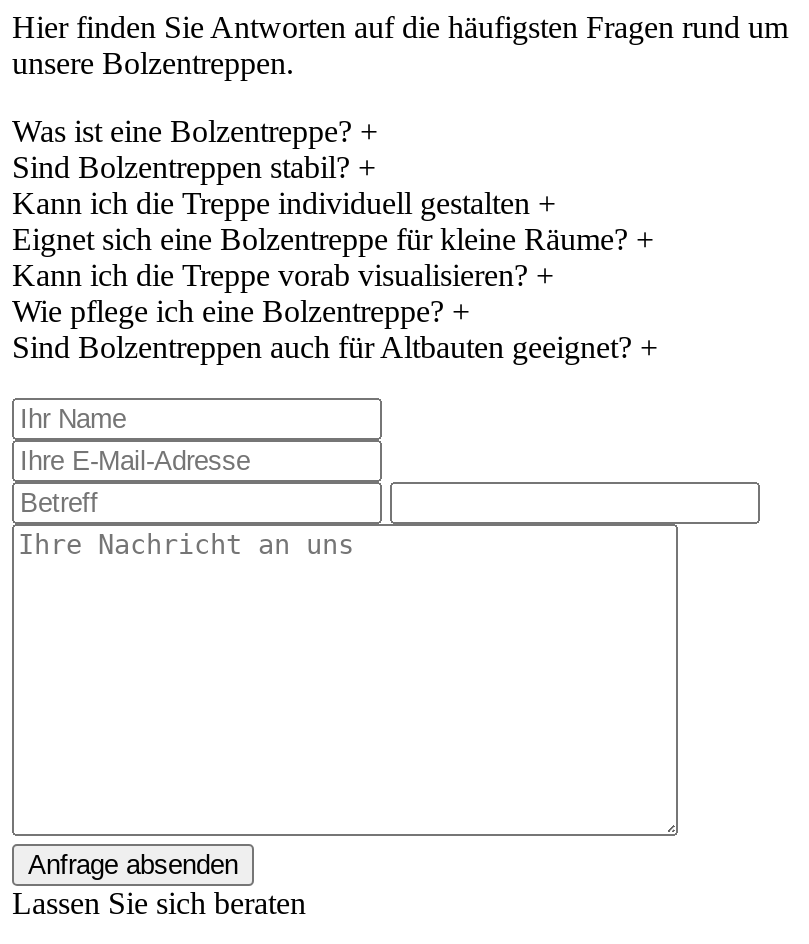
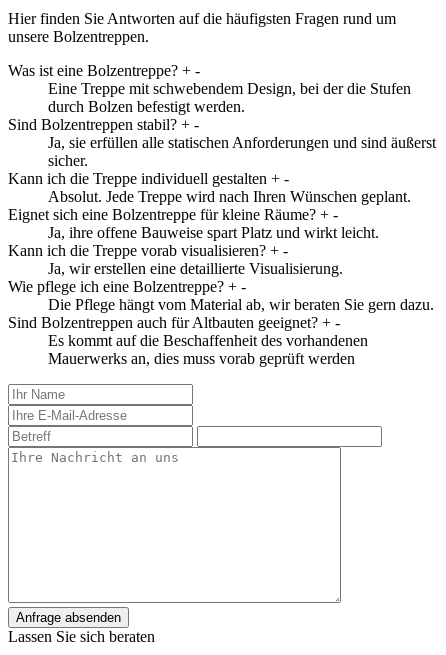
[12,114,658,364] Was ist eine Bolzentreppe? + | Sind Bolzentreppen stabil? + | Kann ich die Treppe individuell gestalten + | Eignet sich eine Bolzentreppe für kleine Räume? + | Kann ich die Treppe vorab visualisieren? + | Wie pflege ich eine Bolzentreppe? + | Sind Bolzentreppen auch für Altbauten geeignet? + -> [8,62,436,367] Was ist eine Bolzentreppe? + - | Eine Treppe mit schwebendem Design, bei der die Stufen | durch Bolzen befestigt werden. | Sind Bolzentreppen stabil? + - | Ja, sie erfüllen alle statischen Anforderungen und sind äußerst | sicher. | Kann ich die Treppe individuell gestalten + - | Absolut. Jede Treppe wird nach Ihren Wünschen geplant. | Eignet sich eine Bolzentreppe für kleine Räume? + - | Ja, ihre offene Bauweise spart Platz und wirkt leicht. | Kann ich die Treppe vorab visualisieren? + - | Ja, wir erstellen eine detaillierte Visualisierung. | Wie pflege ich eine Bolzentreppe? + - | Die Pflege hängt vom Material ab, wir beraten Sie gern dazu. | Sind Bolzentreppen auch für Altbauten geeignet? + - | Es kommt auf die Beschaffenheit des vorhandenen | Mauerwerks an, dies muss vorab geprüft werden

